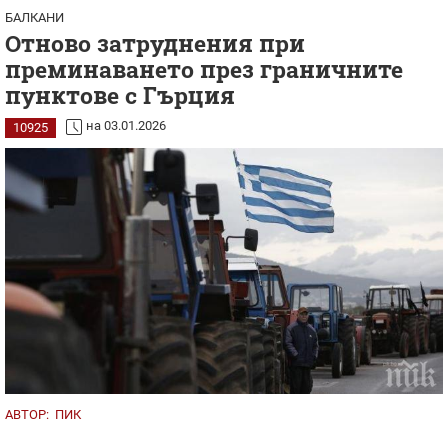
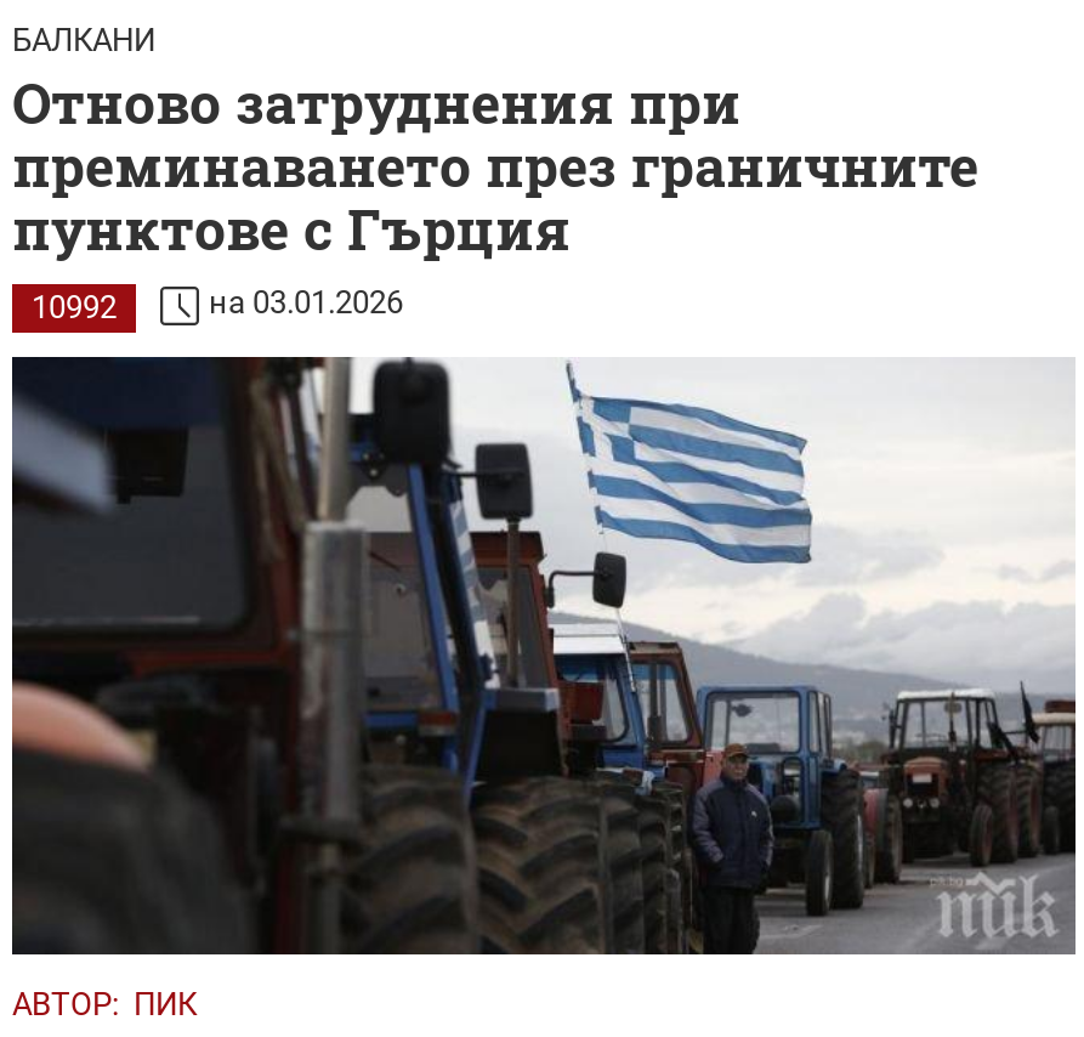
[13,120,48,135] 10925 -> [32,288,117,324] 10992

